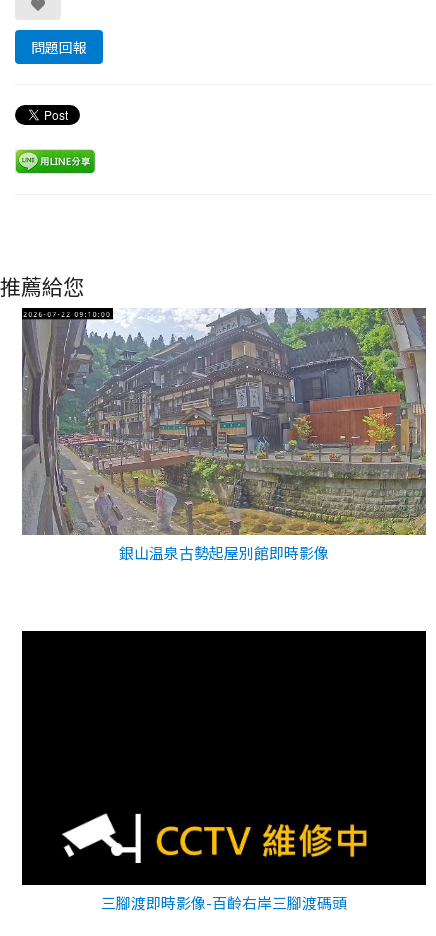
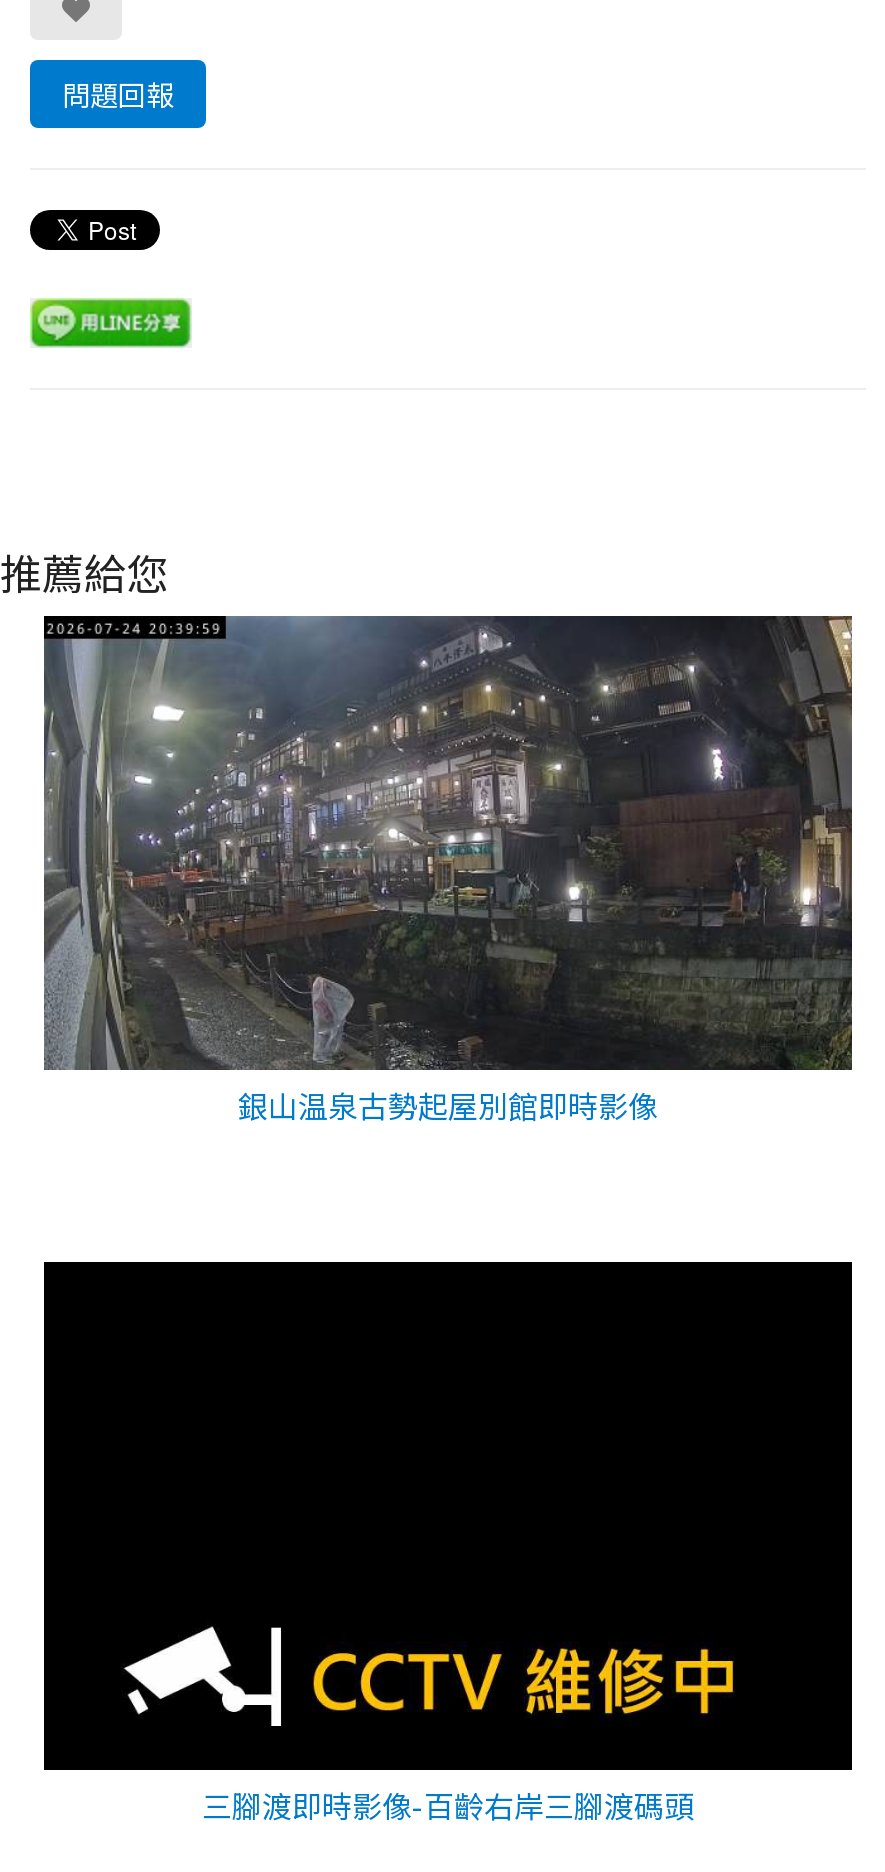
[22,307,427,536] [image] -> [46,614,854,1072] [image]

